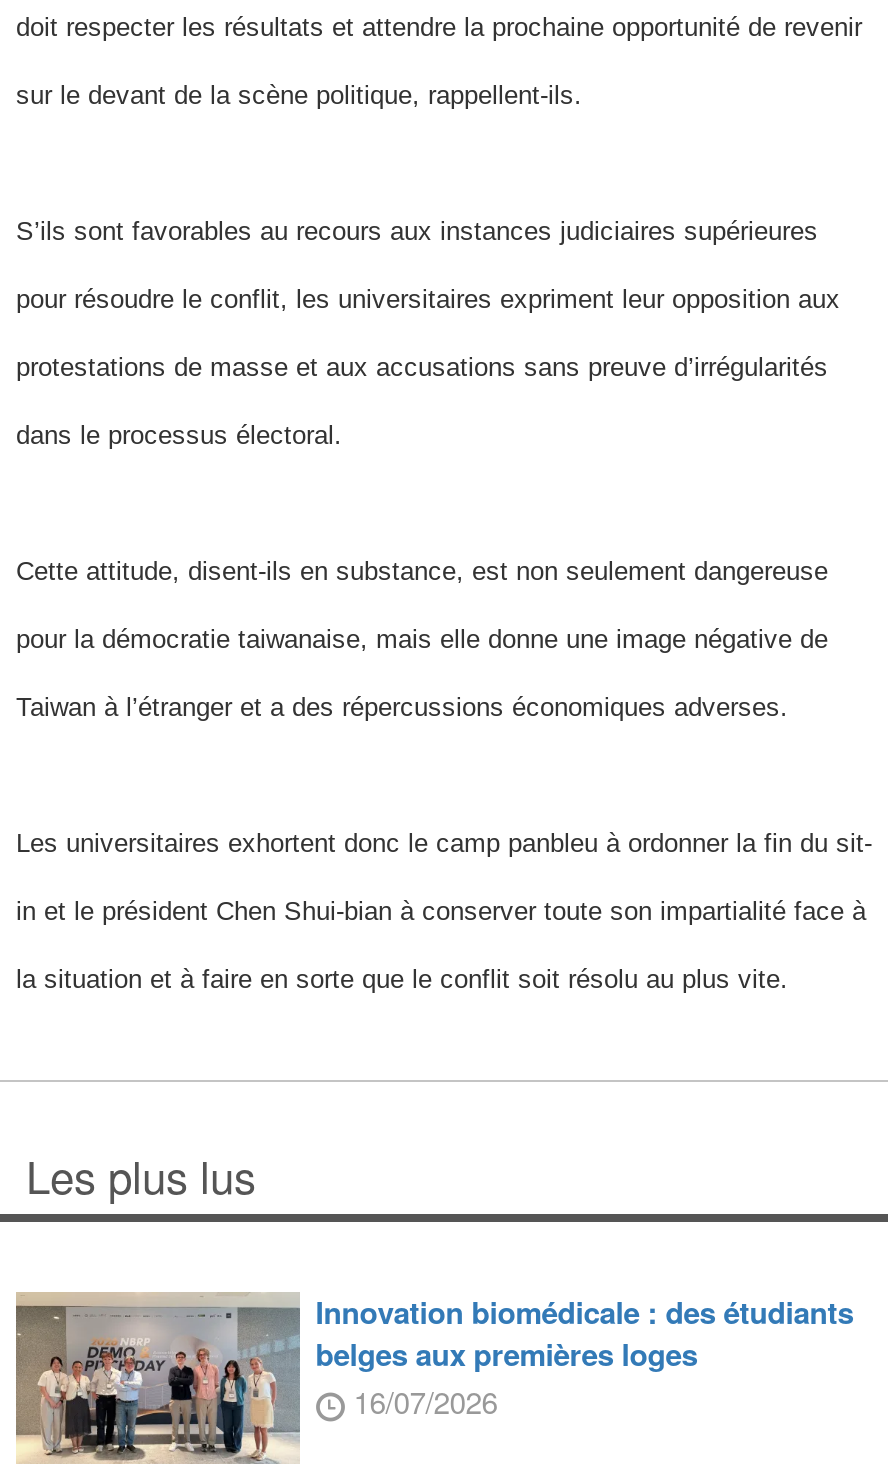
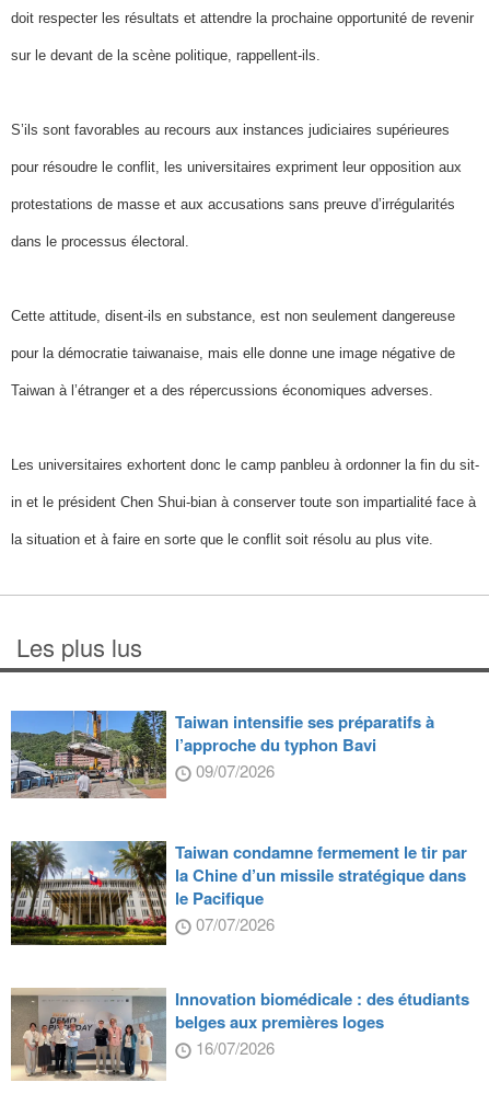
none -> [10,710,467,935] [image] | Taiwan intensifie ses préparatifs à | l’approche du typhon Bavi | 09/07/2026 | Taiwan condamne fermement le tir par | la Chine d’un missile stratégique dans | le Pacifique | 07/07/2026
none -> [10,840,167,946] [image]

